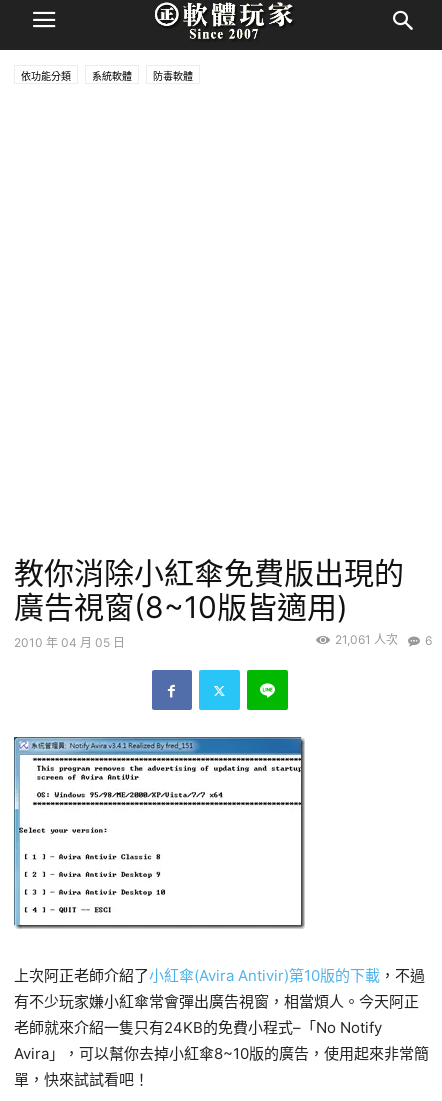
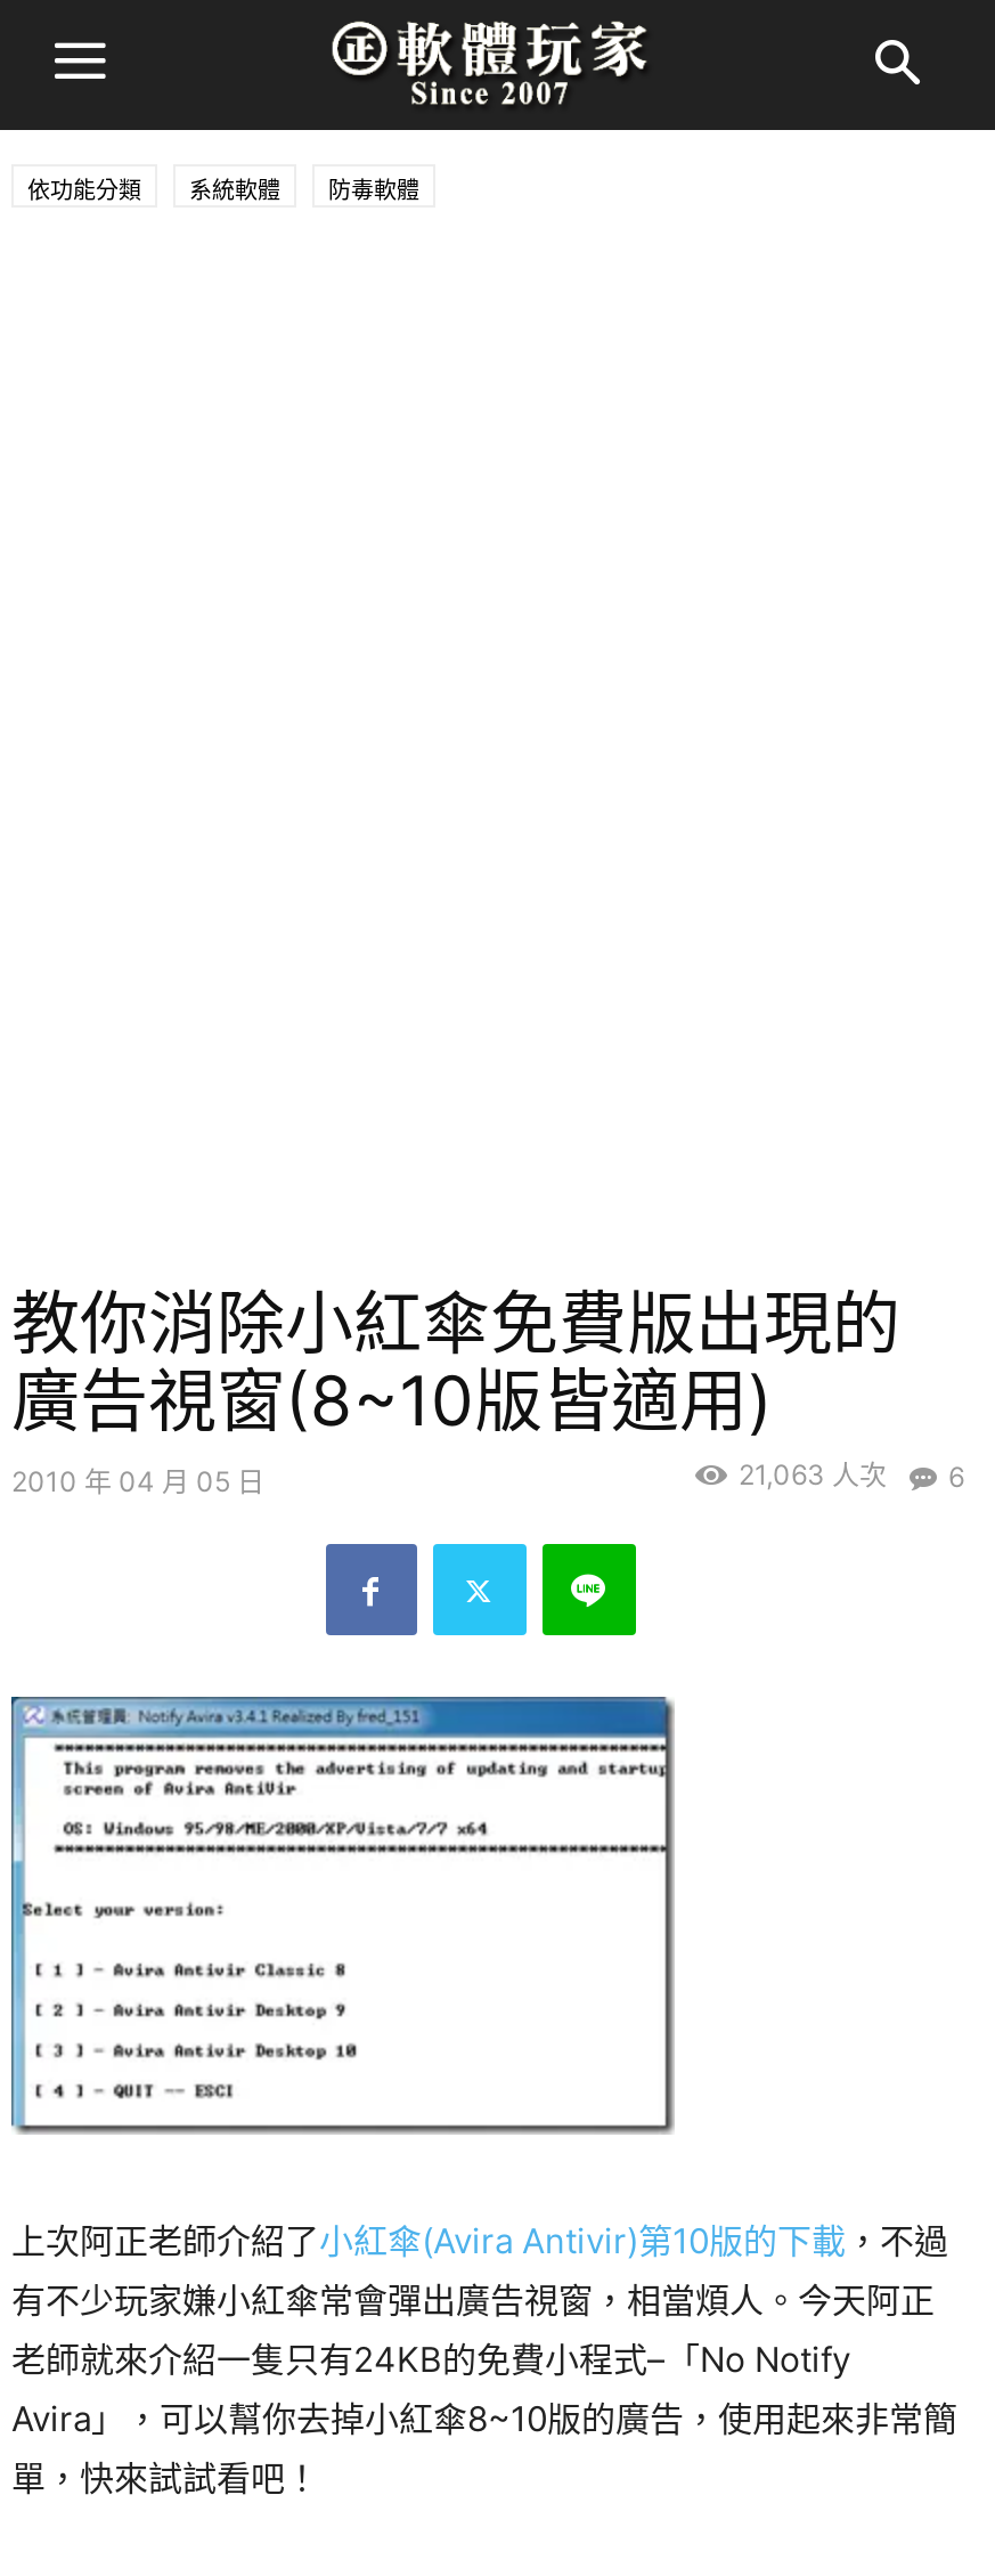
[335,632,432,648] 21,061 人次 6 -> [739,1457,964,1494] 21,063 人次 6

